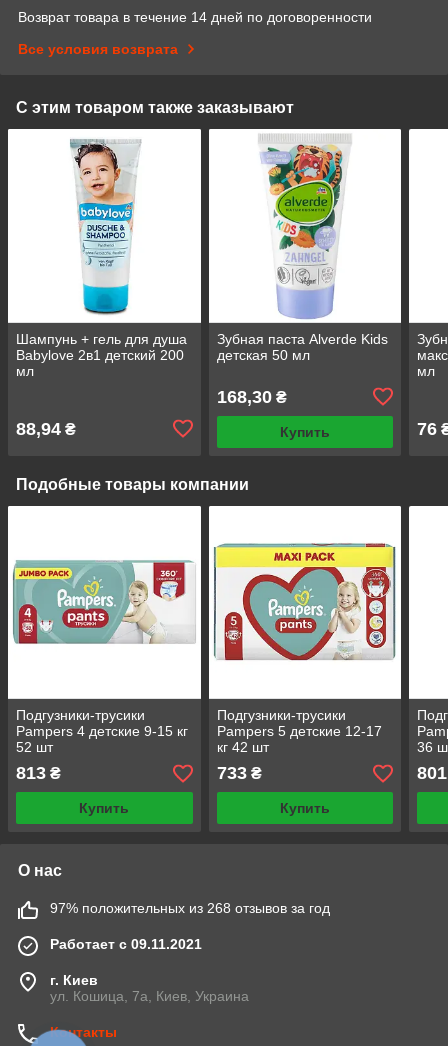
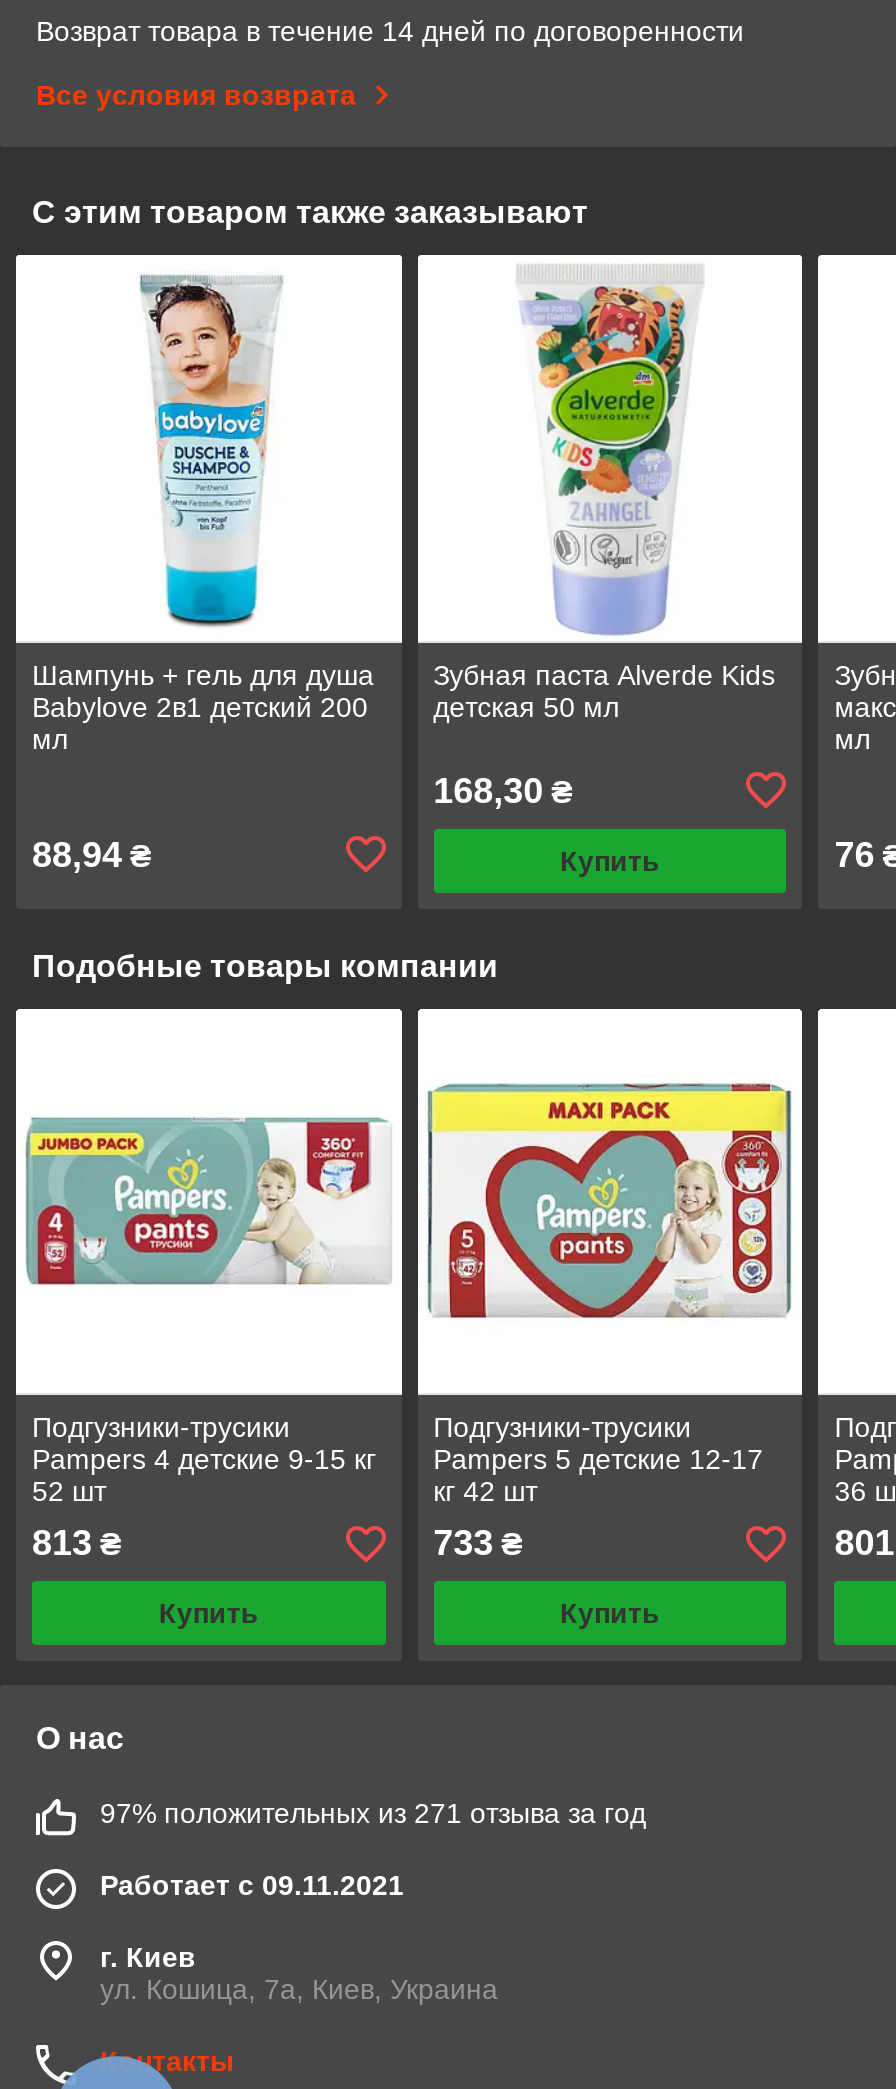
[50,900,330,916] 97% положительных из 268 отзывов за год -> [100,1798,646,1830] 97% положительных из 271 отзыва за год

